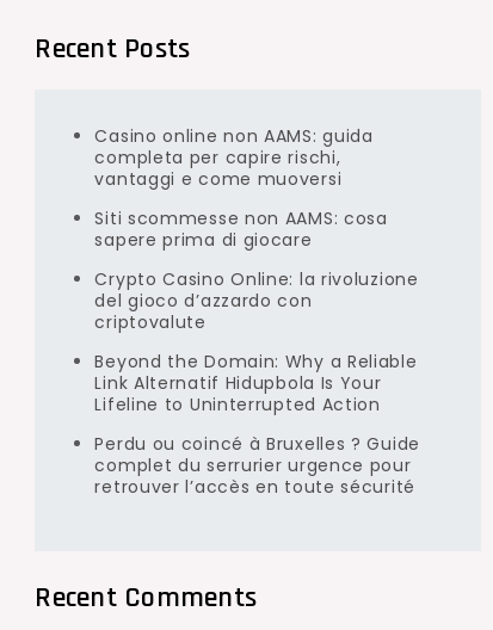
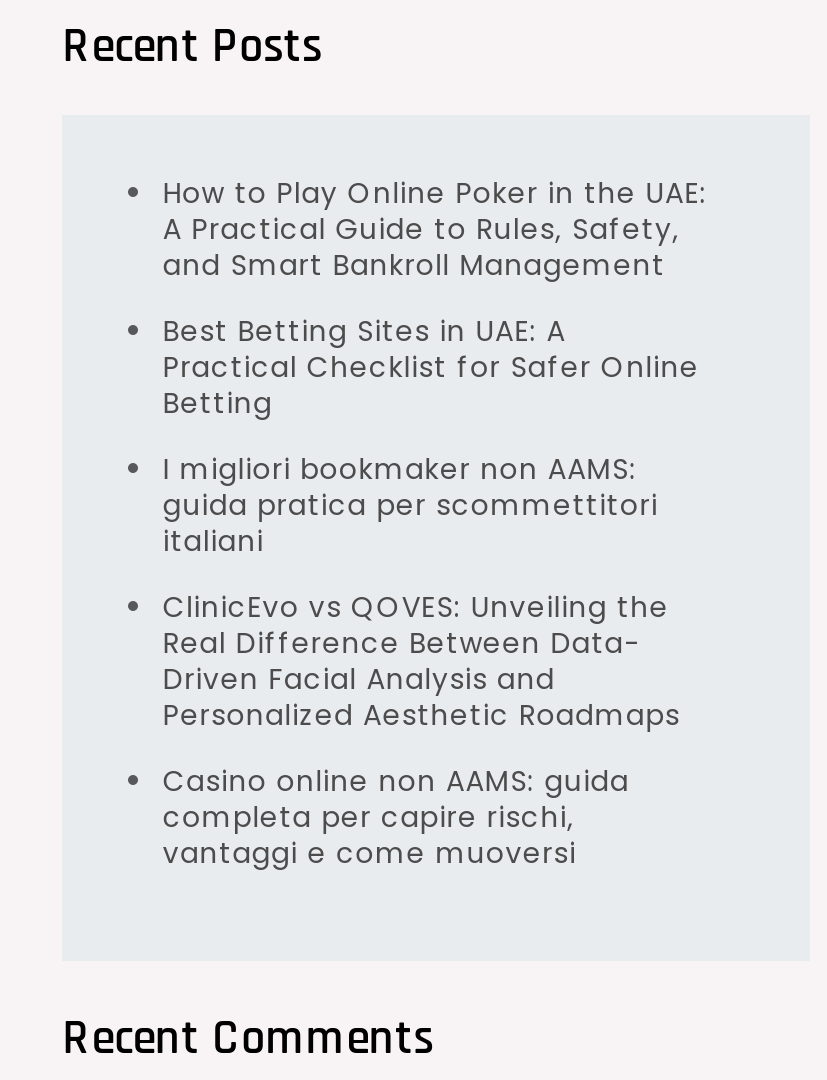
none -> [163,173,707,735] How to Play Online Poker in the UAE: | A Practical Guide to Rules, Safety, | and Smart Bankroll Management | Best Betting Sites in UAE: A | Practical Checklist for Safer Online | Betting | I migliori bookmaker non AAMS: | guida pratica per scommettitori | italiani | ClinicEvo vs QOVES: Unveiling the | Real Difference Between Data- | Driven Facial Analysis and | Personalized Aesthetic Roadmaps
moved [95,124,373,191] -> [163,761,629,873]: Casino online non AAMS: guida | completa per capire rischi, | vantaggi e come muoversi
[95,206,420,499] Siti scommesse non AAMS: cosa | sapere prima di giocare | Crypto Casino Online: la rivoluzione | del gioco d’azzardo con | criptovalute | Beyond the Domain: Why a Reliable | Link Alternatif Hidupbola Is Your | Lifeline to Uninterrupted Action | Perdu ou coincé à Bruxelles ? Guide | complet du serrurier urgence pour | retrouver l’accès en toute sécurité -> none

